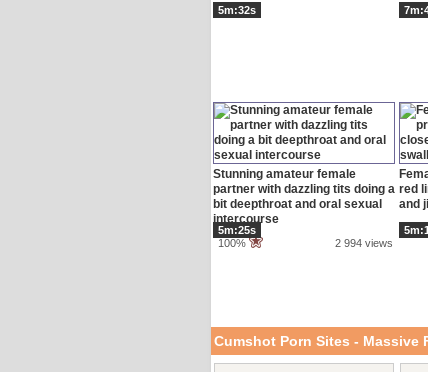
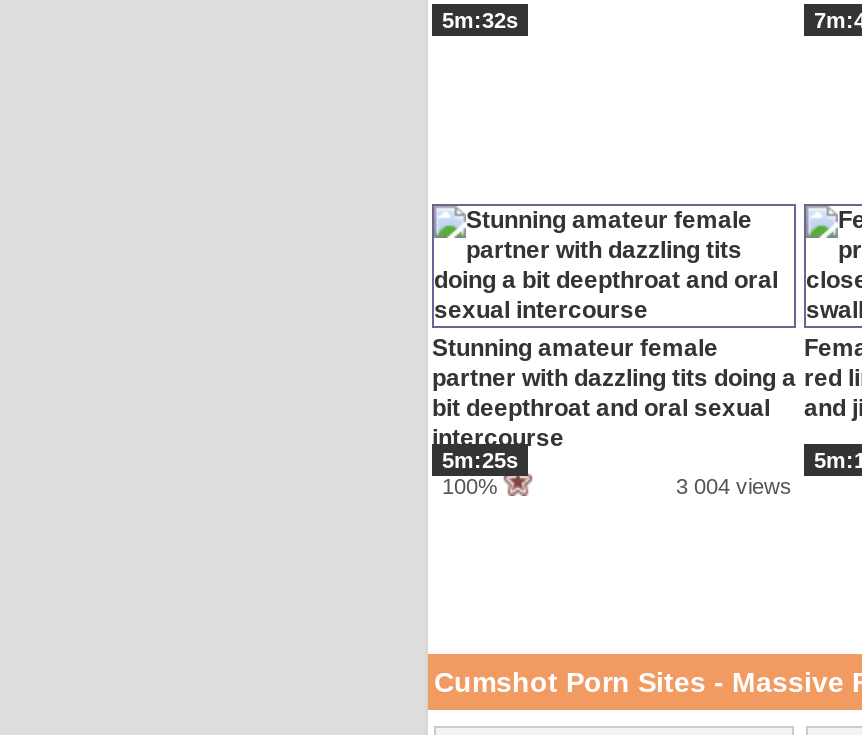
[335,237,393,249] 2 994 views -> [676,474,792,498] 3 004 views

